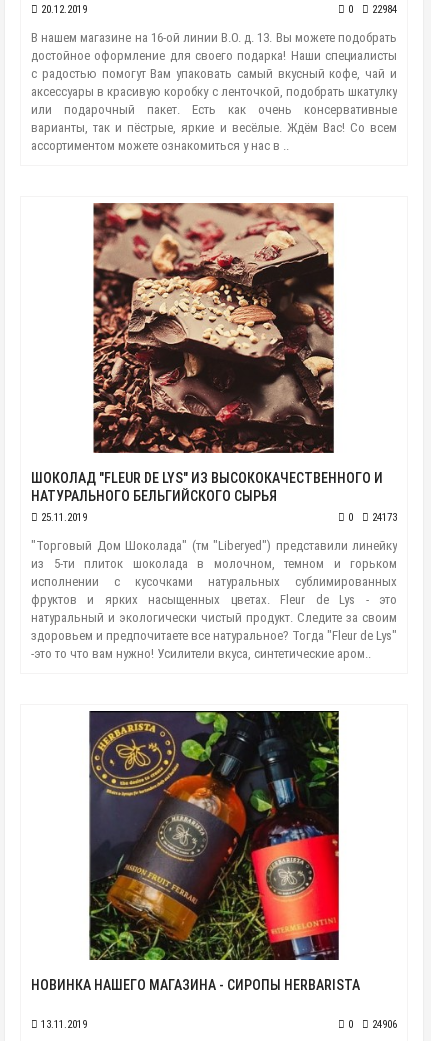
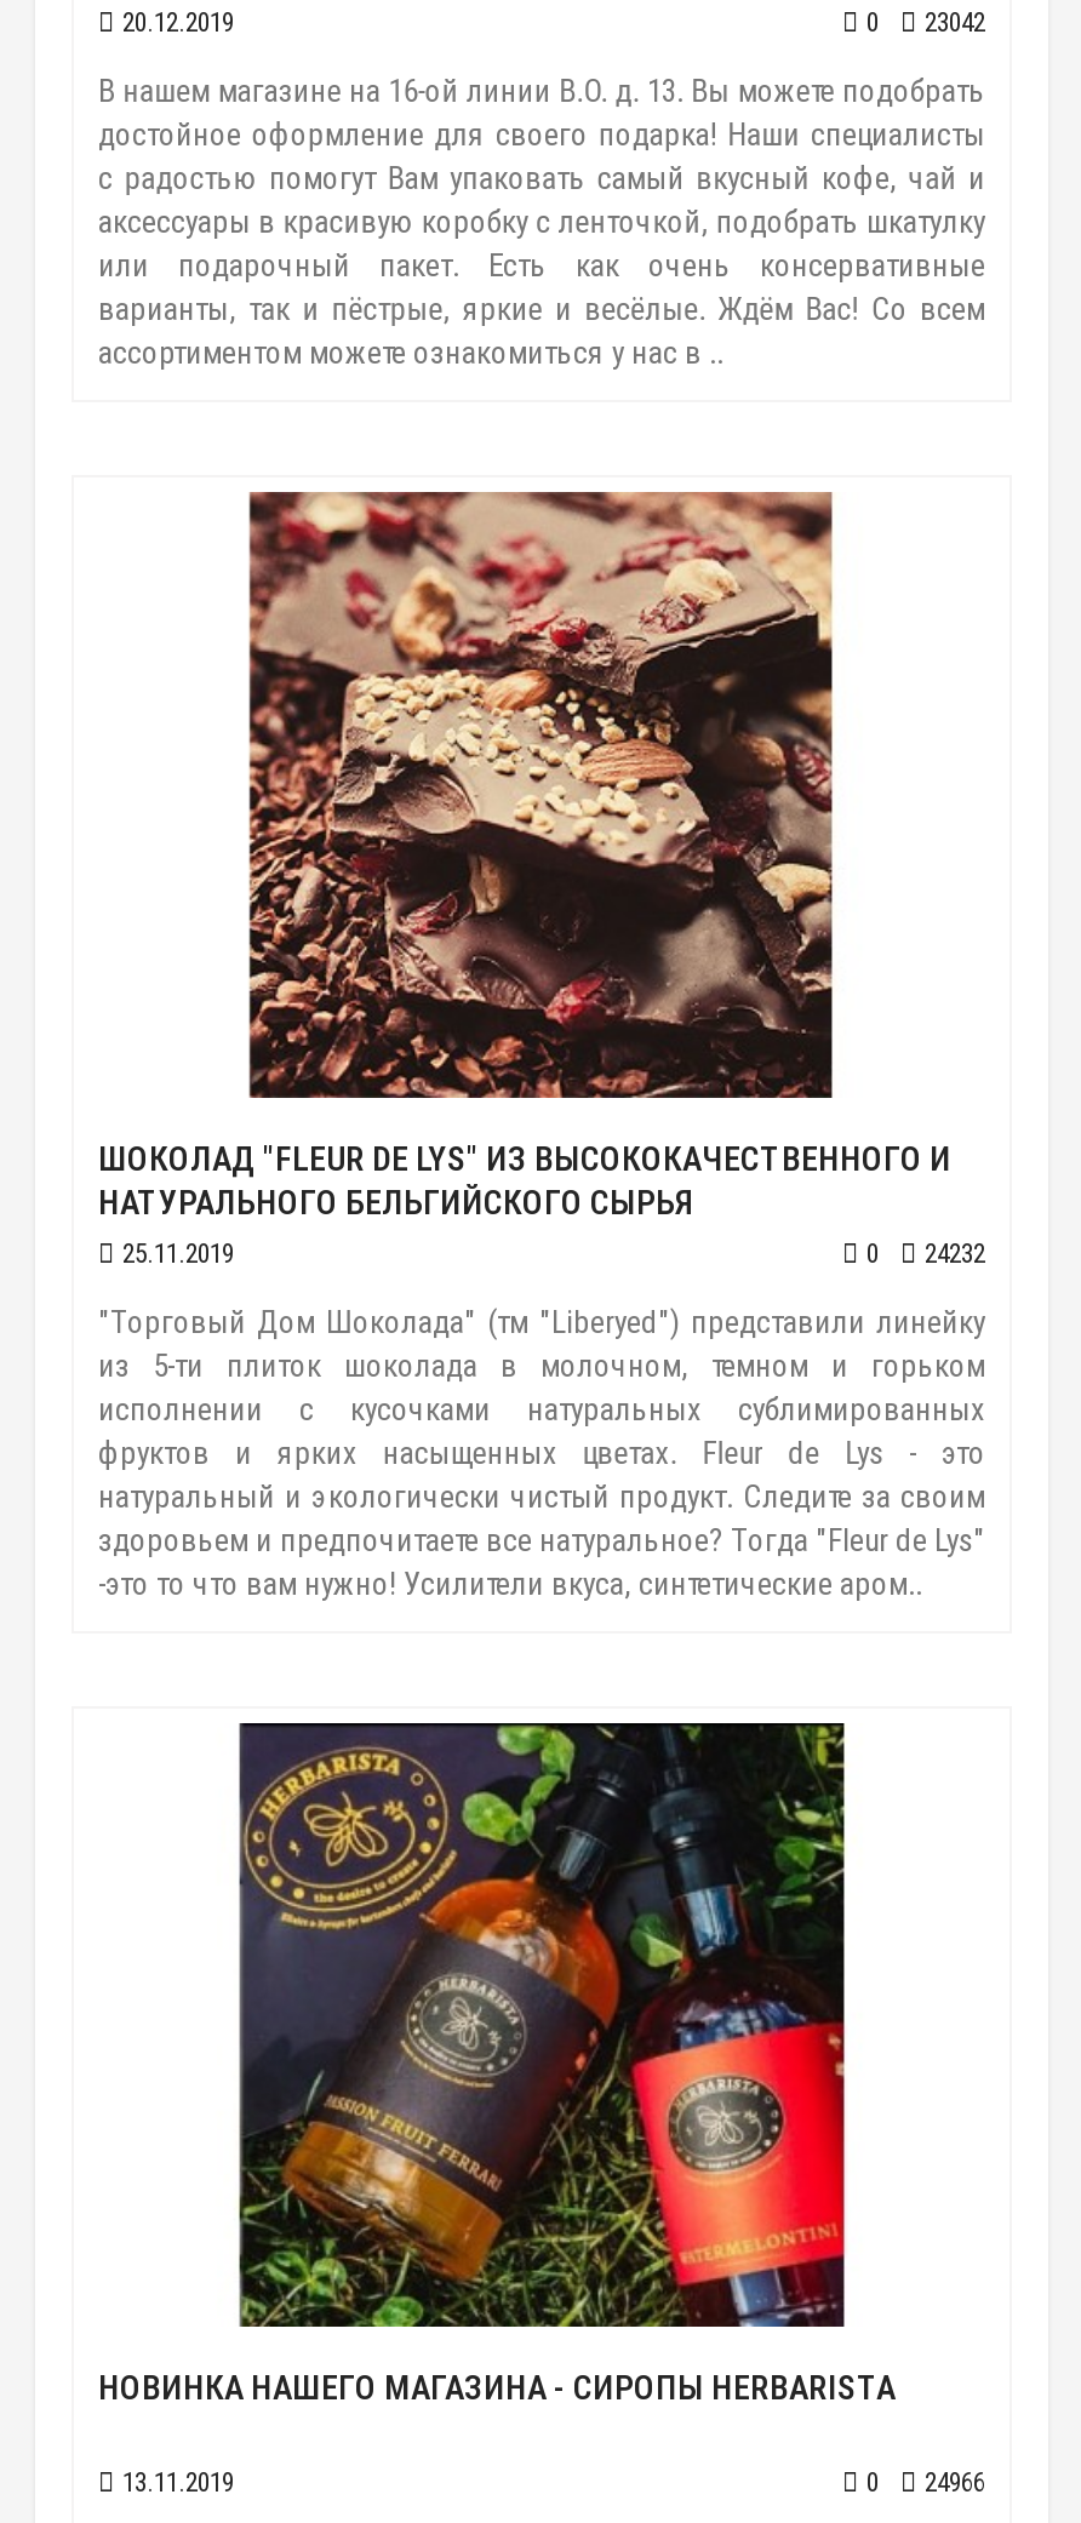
[345,3,397,16] 0 22984 -> [859,8,985,40] 0 23042
[345,511,397,524] 0 24173 -> [859,1238,985,1269] 0 24232
[345,1018,397,1031] 0 24906 -> [859,2467,985,2499] 0 24966

